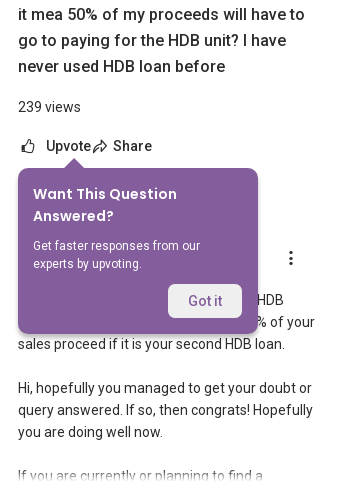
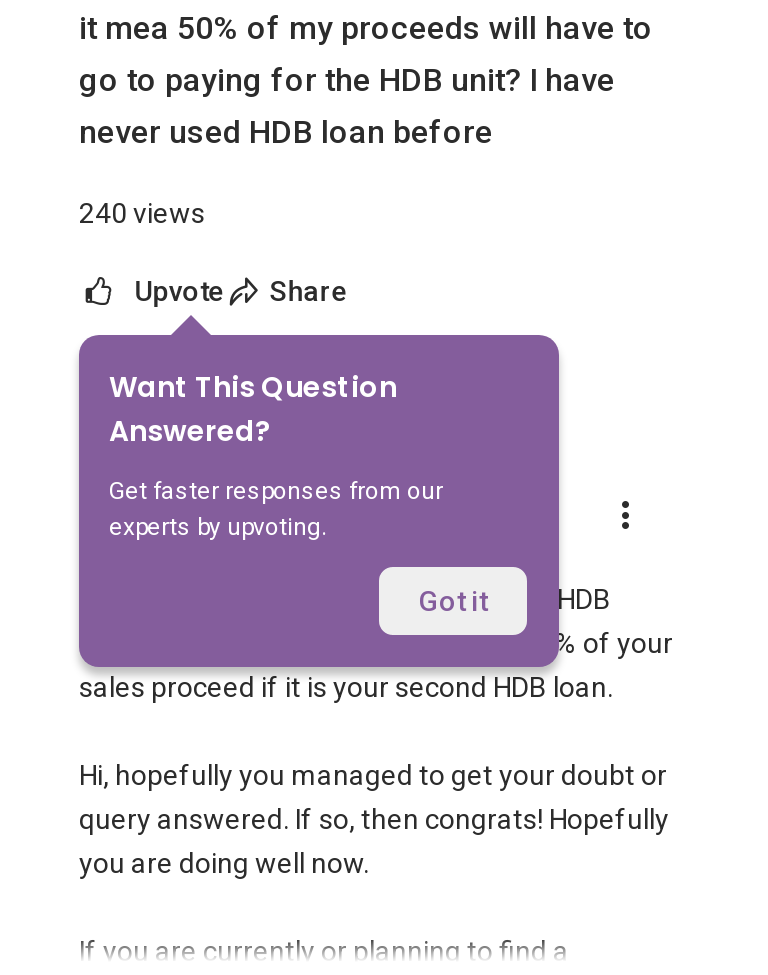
[18,99,81,115] 239 views -> [79,197,205,229] 240 views

